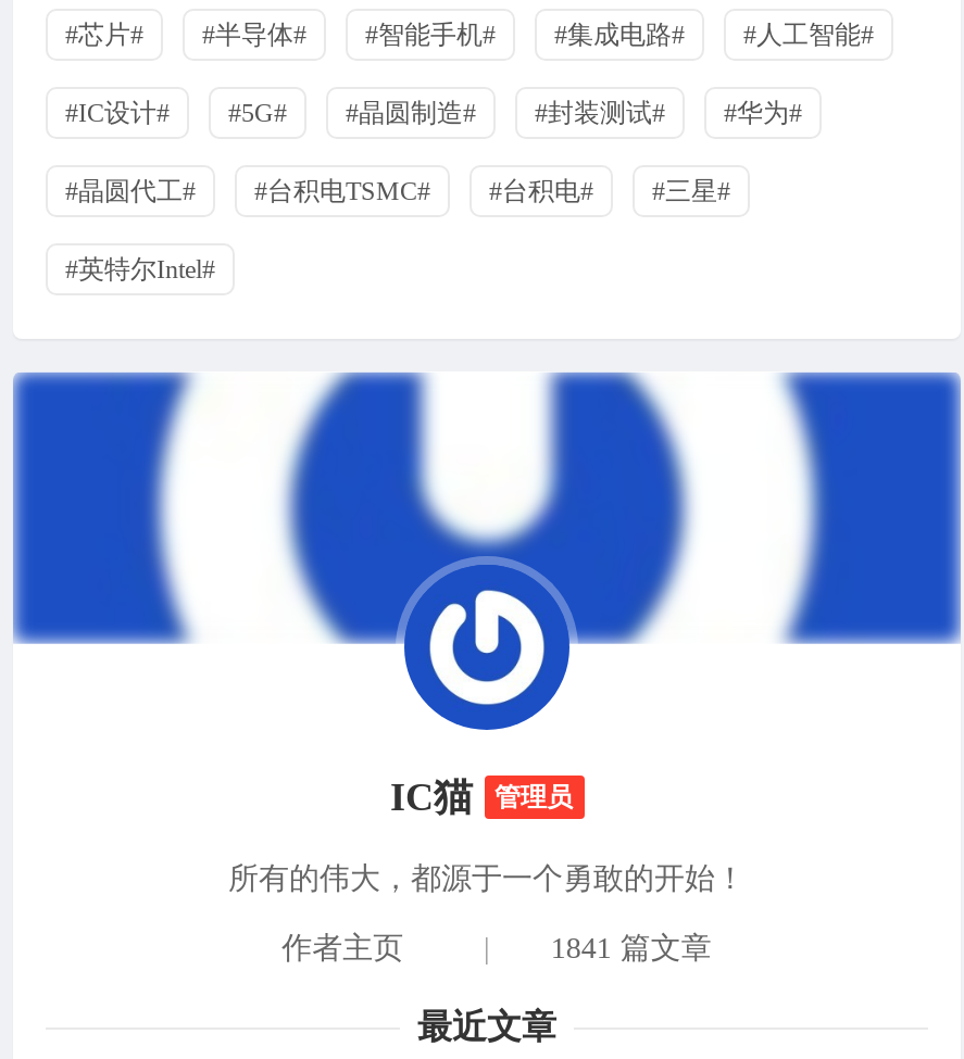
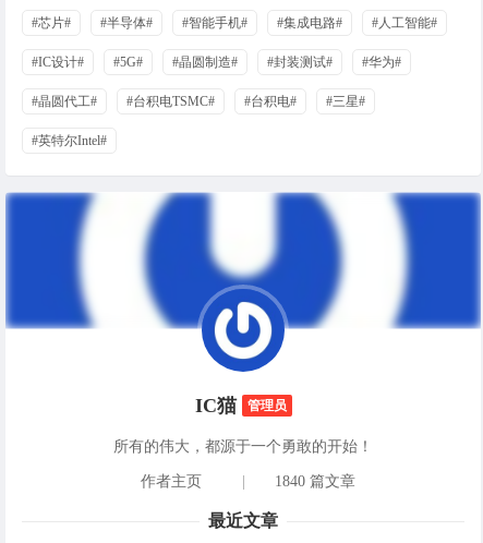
[551,933,712,965] 1841 篇文章 -> [275,474,356,490] 1840 篇文章

